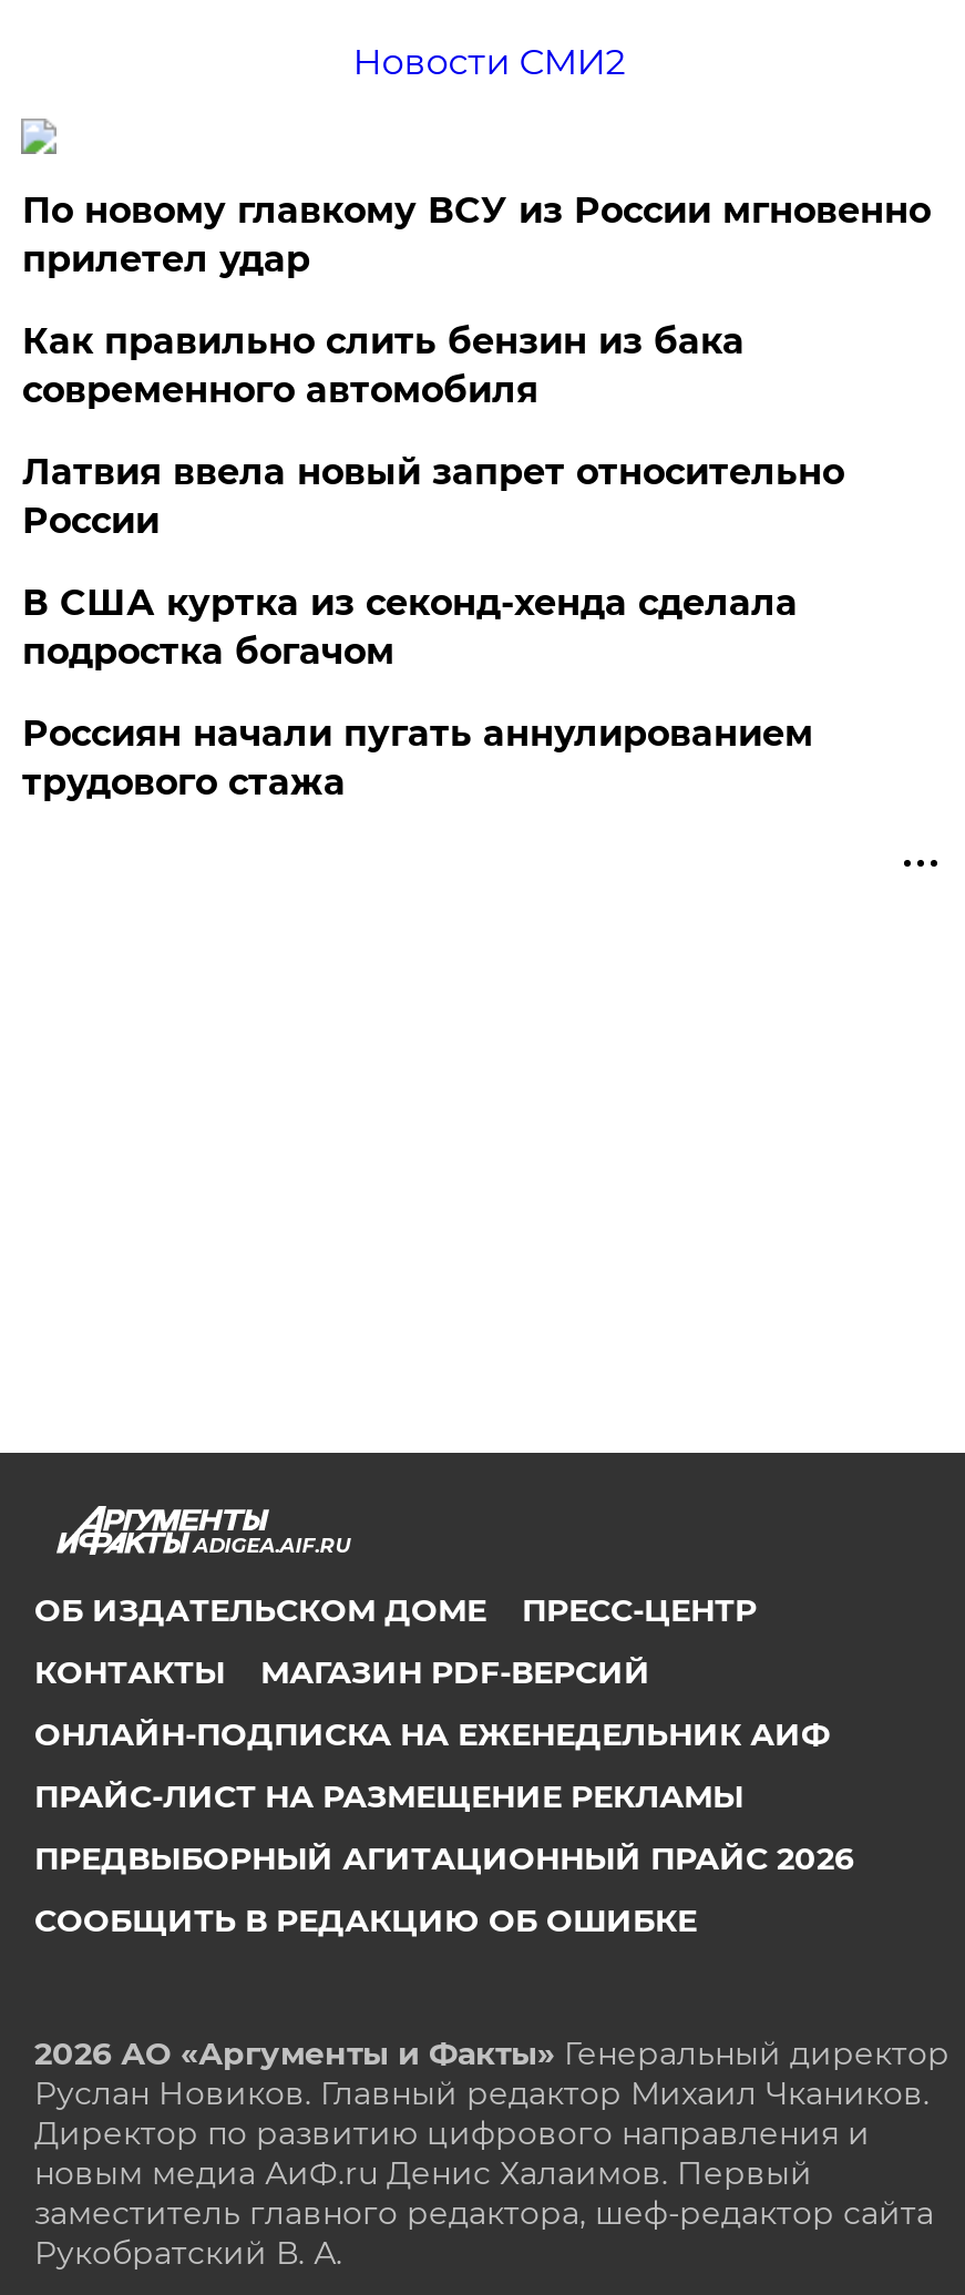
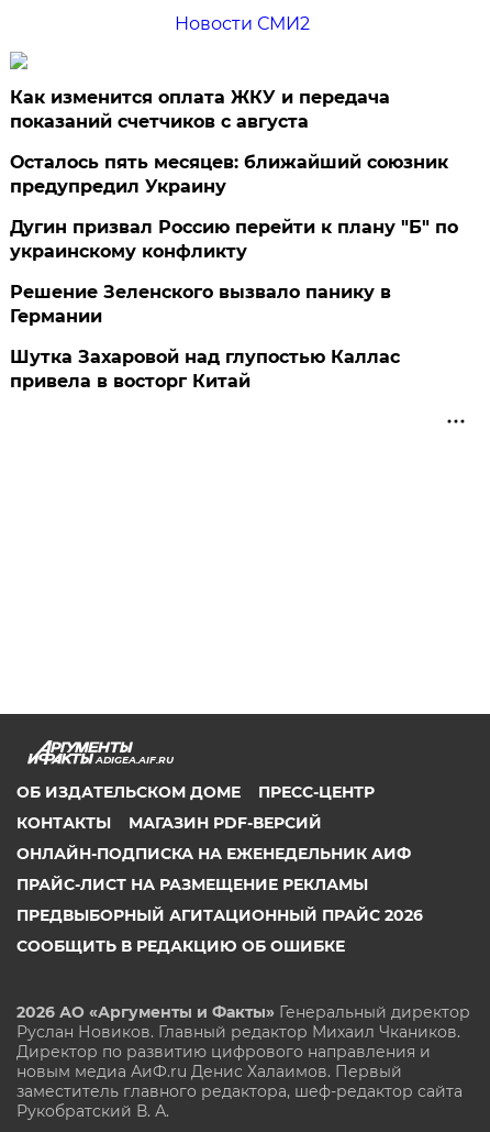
[22,189,930,280] По новому главкому ВСУ из России мгновенно | прилетел удар -> [10,87,390,132] Как изменится оплата ЖКУ и передача | показаний счетчиков с августа
[22,320,744,411] Как правильно слить бензин из бака | современного автомобиля -> [10,152,449,197] Осталось пять месяцев: ближайший союзник | предупредил Украину
[22,451,844,542] Латвия ввела новый запрет относительно | России -> [10,217,459,262] Дугин призвал Россию перейти к плану "Б" по | украинскому конфликту
[22,582,797,673] В США куртка из секонд-хенда сделала | подростка богачом -> [10,282,392,327] Решение Зеленского вызвало панику в | Германии
[22,713,813,803] Россиян начали пугать аннулированием | трудового стажа -> [10,347,400,392] Шутка Захаровой над глупостью Каллас | привела в восторг Китай

